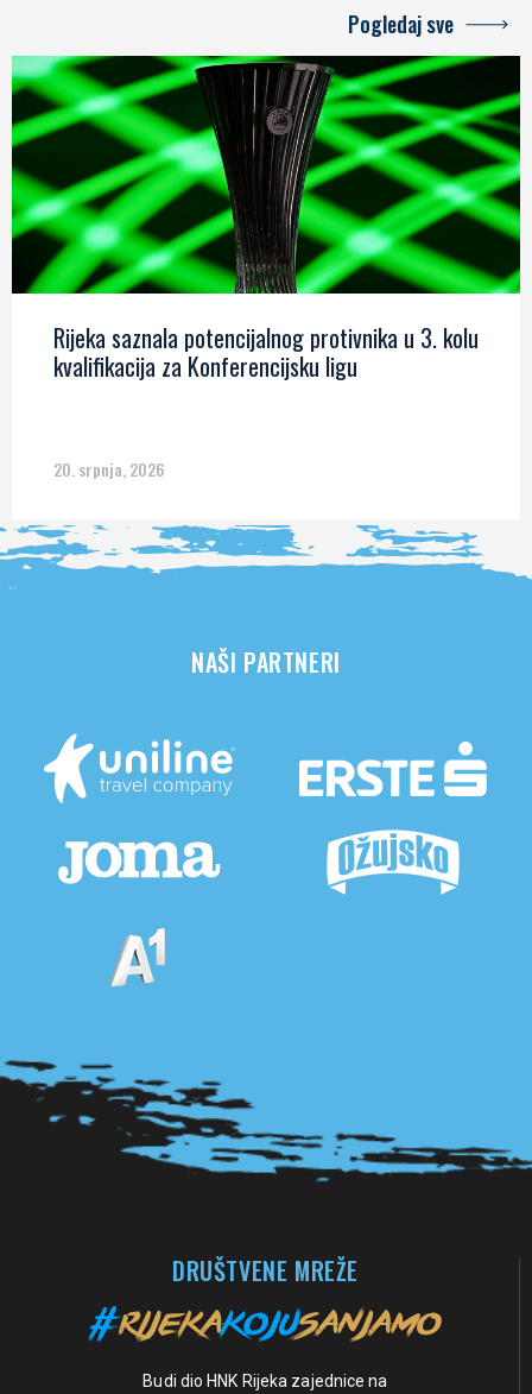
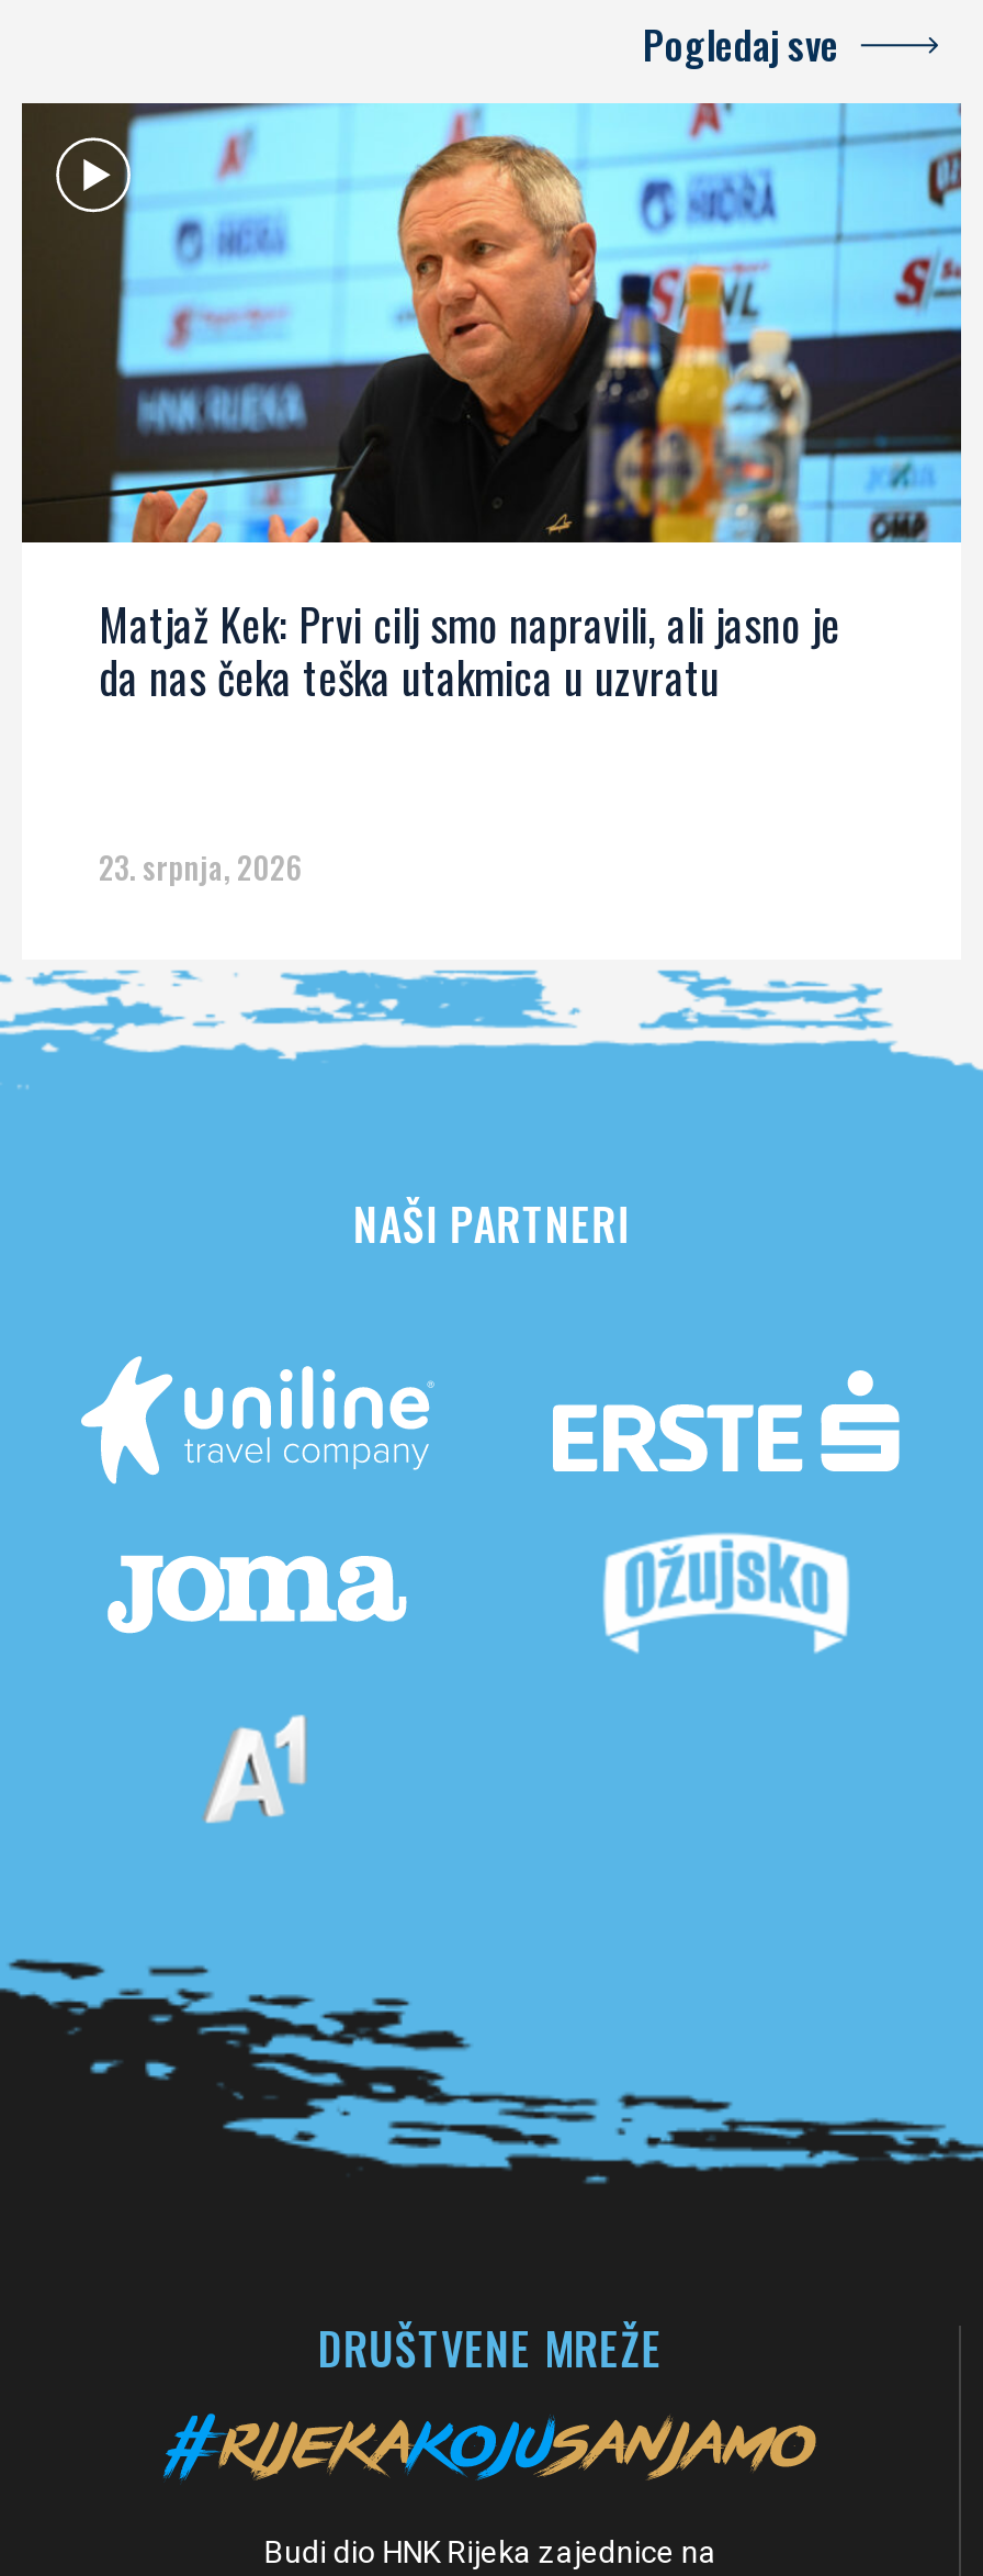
[11,55,521,384] [image] | Rijeka saznala potencijalnog protivnika u 3. kolu | kvalifikacija za Konferencijsku ligu -> [20,101,963,710] [image] | Matjaž Kek: Prvi cilj smo napravili, ali jasno je | da nas čeka teška utakmica u uzvratu
[53,457,165,482] 20. srpnja, 2026 -> [99,844,303,890] 23. srpnja, 2026

